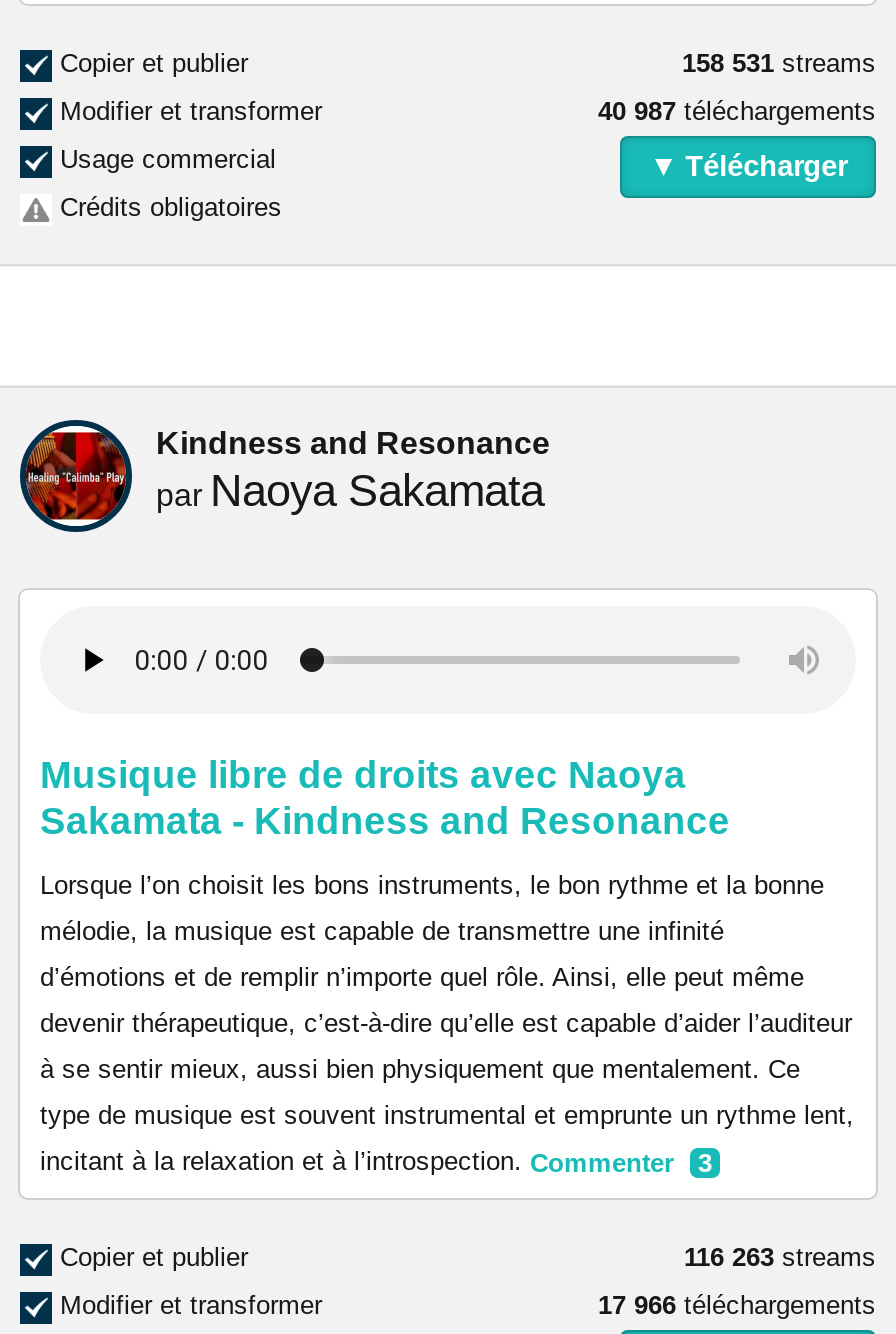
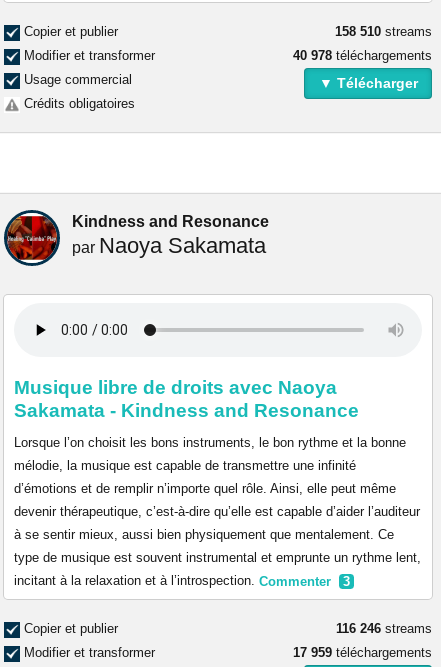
[682,48,876,78] 158 531 streams -> [335,24,432,39] 158 510 streams
[598,96,876,126] 40 987 téléchargements -> [293,48,432,63] 40 978 téléchargements
[684,1243,876,1273] 116 263 streams -> [336,621,432,636] 116 246 streams
[598,1291,876,1321] 17 966 téléchargements -> [293,645,432,660] 17 959 téléchargements

